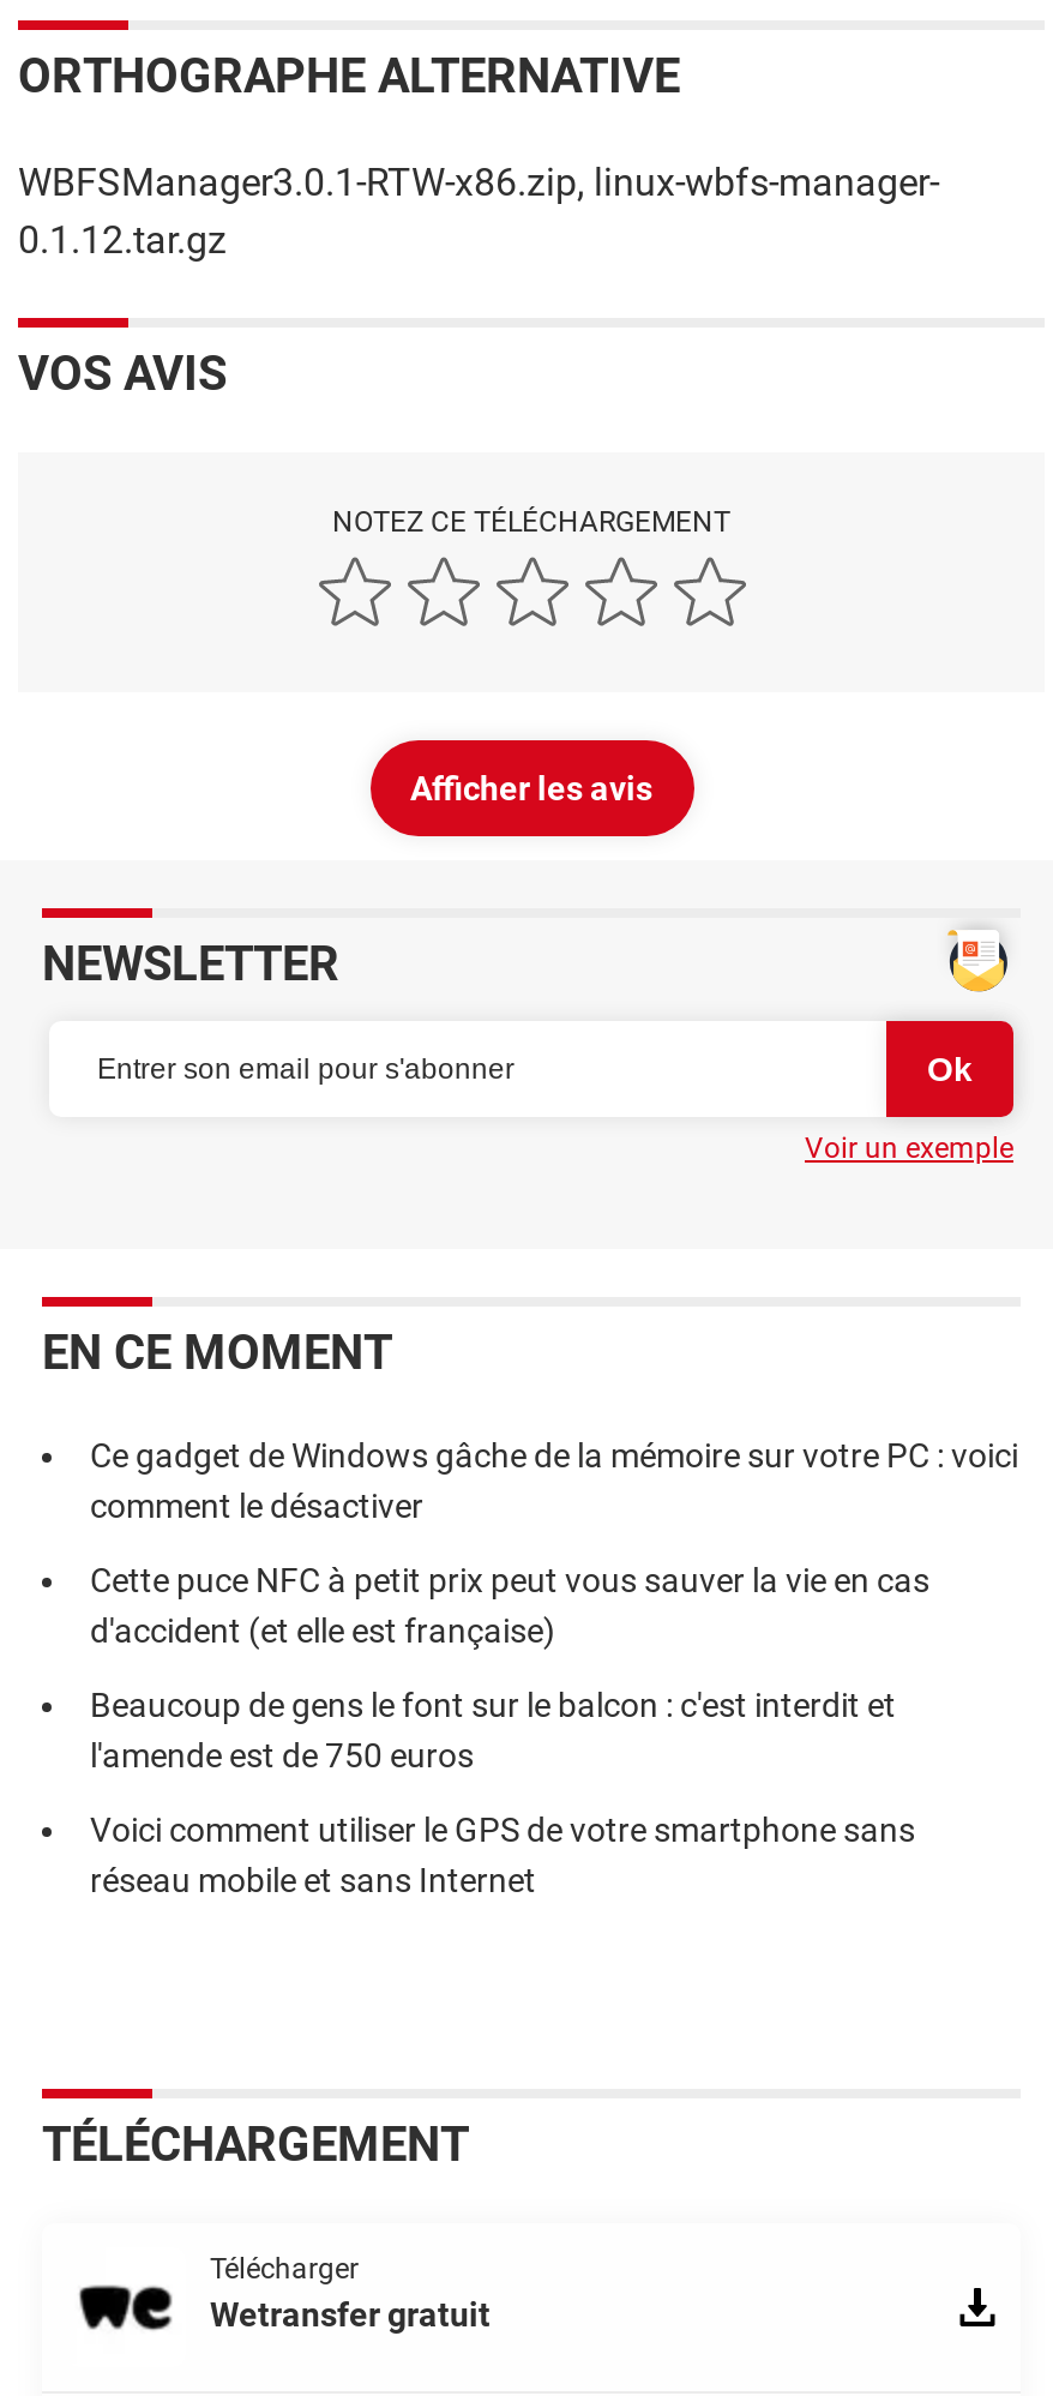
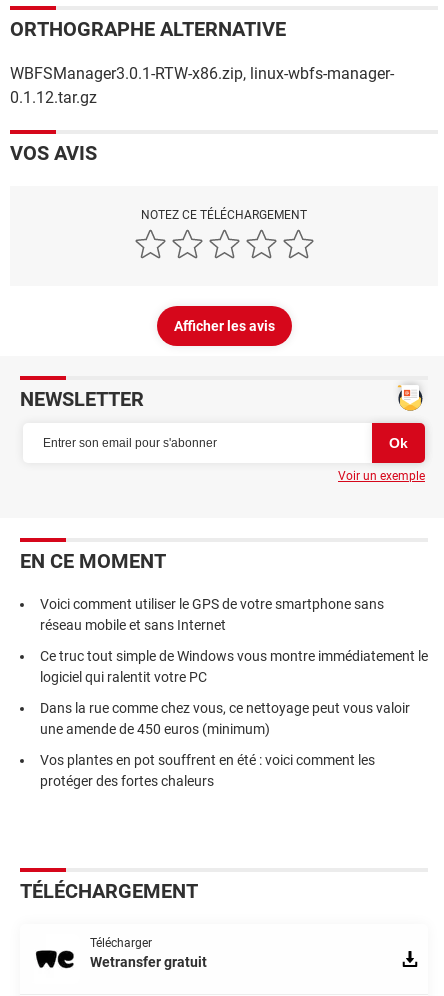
[90,1436,1018,1775] Ce gadget de Windows gâche de la mémoire sur votre PC : voici | comment le désactiver | Cette puce NFC à petit prix peut vous sauver la vie en cas | d'accident (et elle est française) | Beaucoup de gens le font sur le balcon : c'est interdit et | l'amende est de 750 euros -> none
moved [90,1811,915,1900] -> [40,596,384,633]: Voici comment utiliser le GPS de votre smartphone sans | réseau mobile et sans Internet
none -> [40,648,428,789] Ce truc tout simple de Windows vous montre immédiatement le | logiciel qui ralentit votre PC | Dans la rue comme chez vous, ce nettoyage peut vous valoir | une amende de 450 euros (minimum) | Vos plantes en pot souffrent en été : voici comment les | protéger des fortes chaleurs

